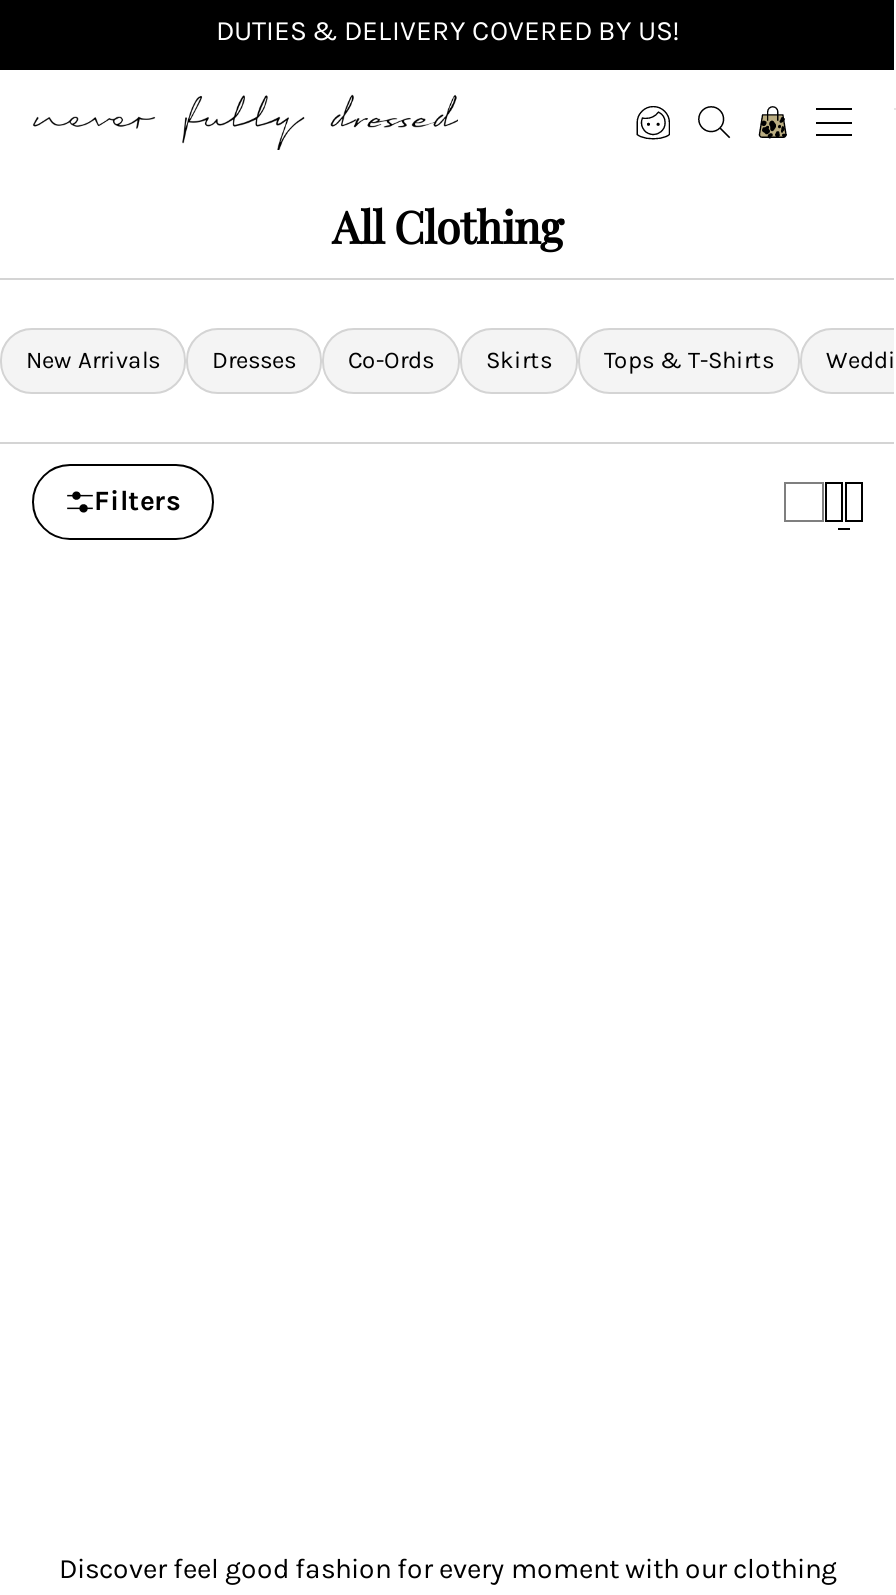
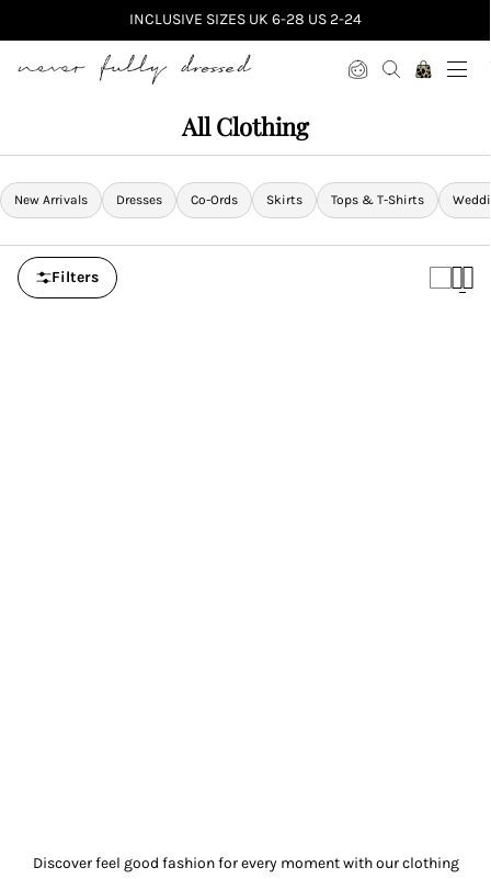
[216,14,680,48] DUTIES & DELIVERY COVERED BY US! -> [129,10,362,29] INCLUSIVE SIZES UK 6-28 US 2-24

